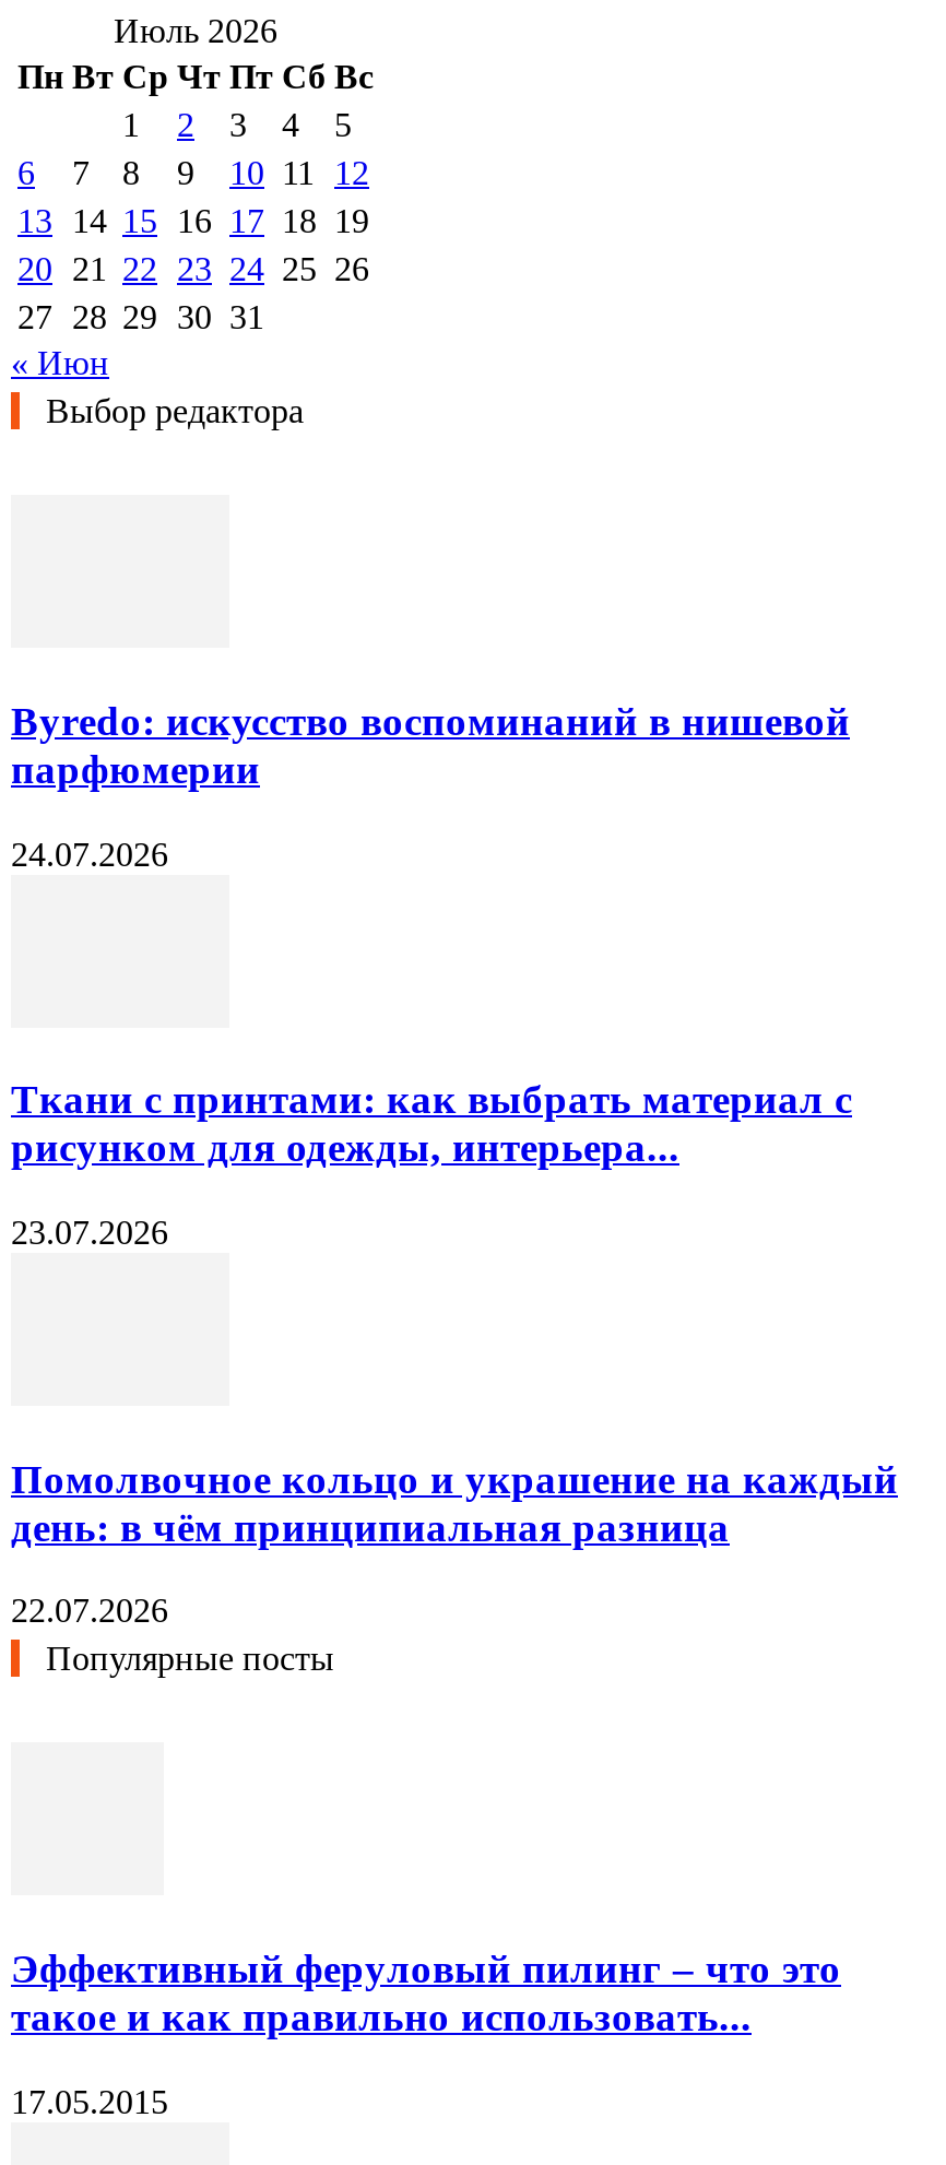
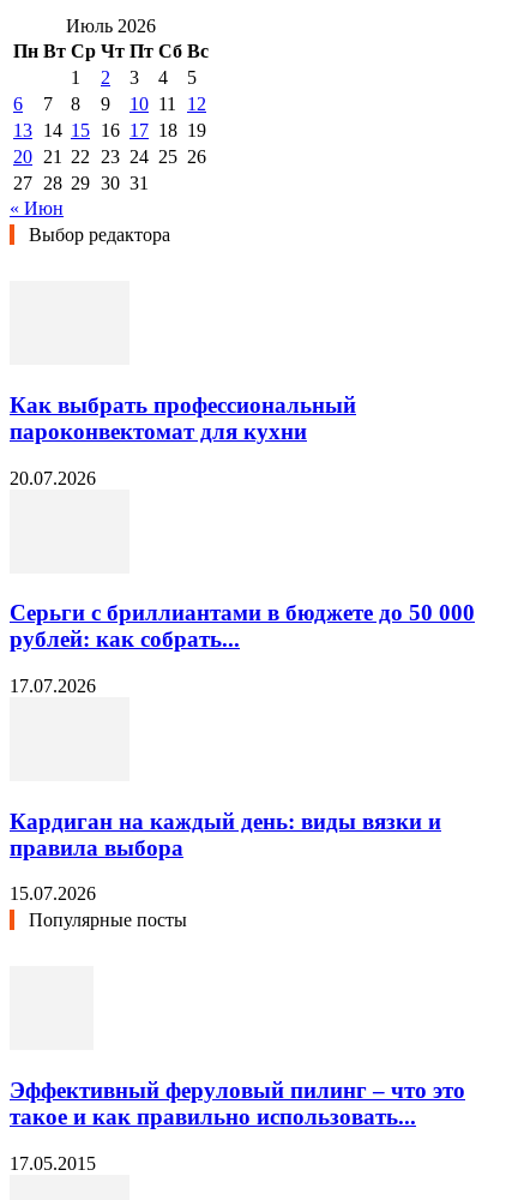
[11,698,850,792] Byredo: искусство воспоминаний в нишевой | парфюмерии -> [10,392,356,444] Как выбрать профессиональный | пароконвектомат для кухни
[11,835,168,872] 24.07.2026 -> [10,468,96,488] 20.07.2026
[11,1077,852,1171] Ткани с принтами: как выбрать материал с | рисунком для одежды, интерьера... -> [10,600,475,652] Серьги с бриллиантами в бюджете до 50 000 | рублей: как собрать...
[11,1214,168,1251] 23.07.2026 -> [10,676,96,696] 17.07.2026
[11,1455,898,1549] Помолвочное кольцо и украшение на каждый | день: в чём принципиальная разница -> [10,808,441,860] Кардиган на каждый день: виды вязки и | правила выбора
[11,1592,168,1630] 22.07.2026 -> [10,884,96,904] 15.07.2026

